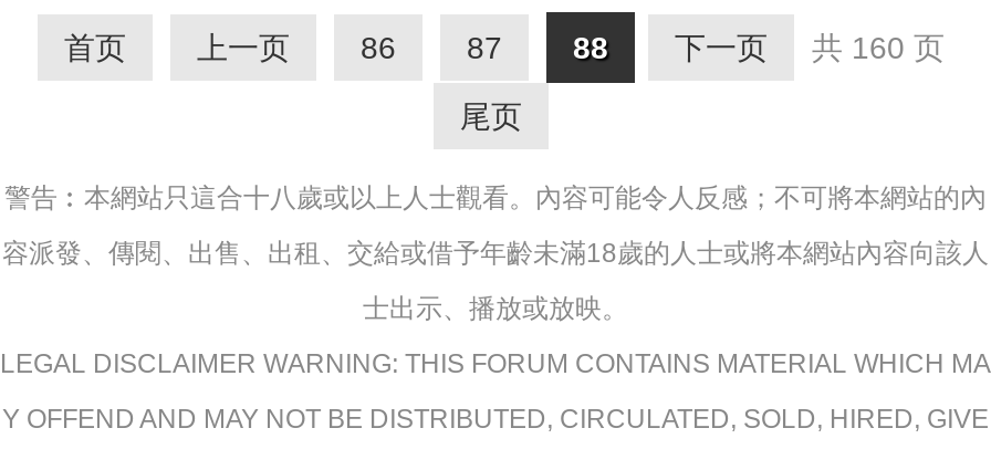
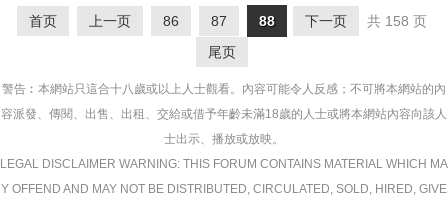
[64,30,953,65] 首页 上一页 86 87 88 下一页 共 160 页 -> [29,13,431,29] 首页 上一页 86 87 88 下一页 共 158 页

